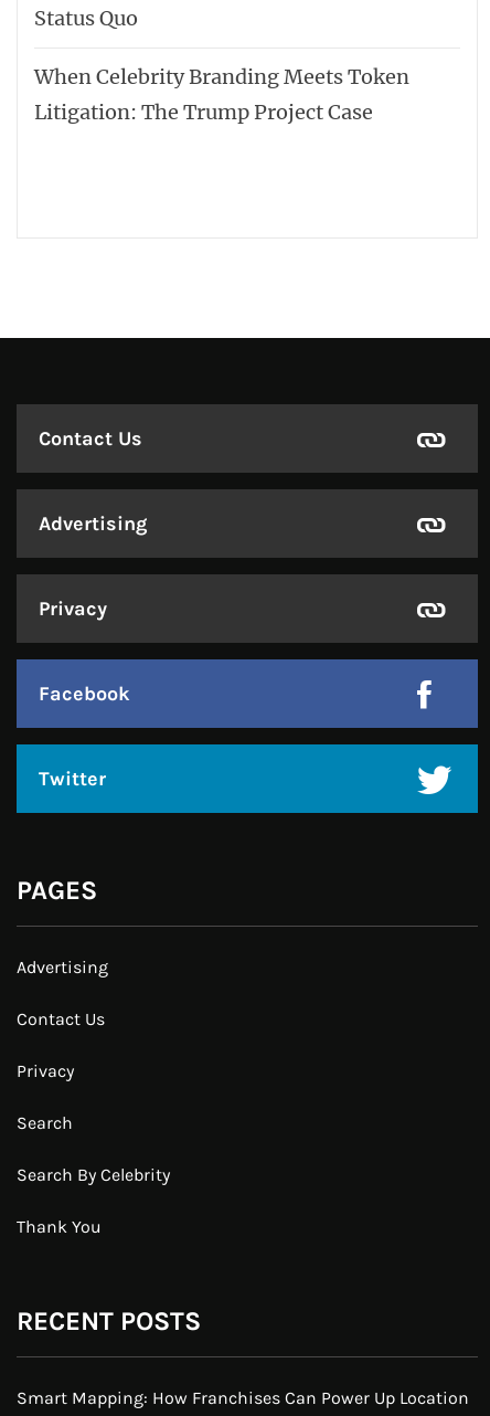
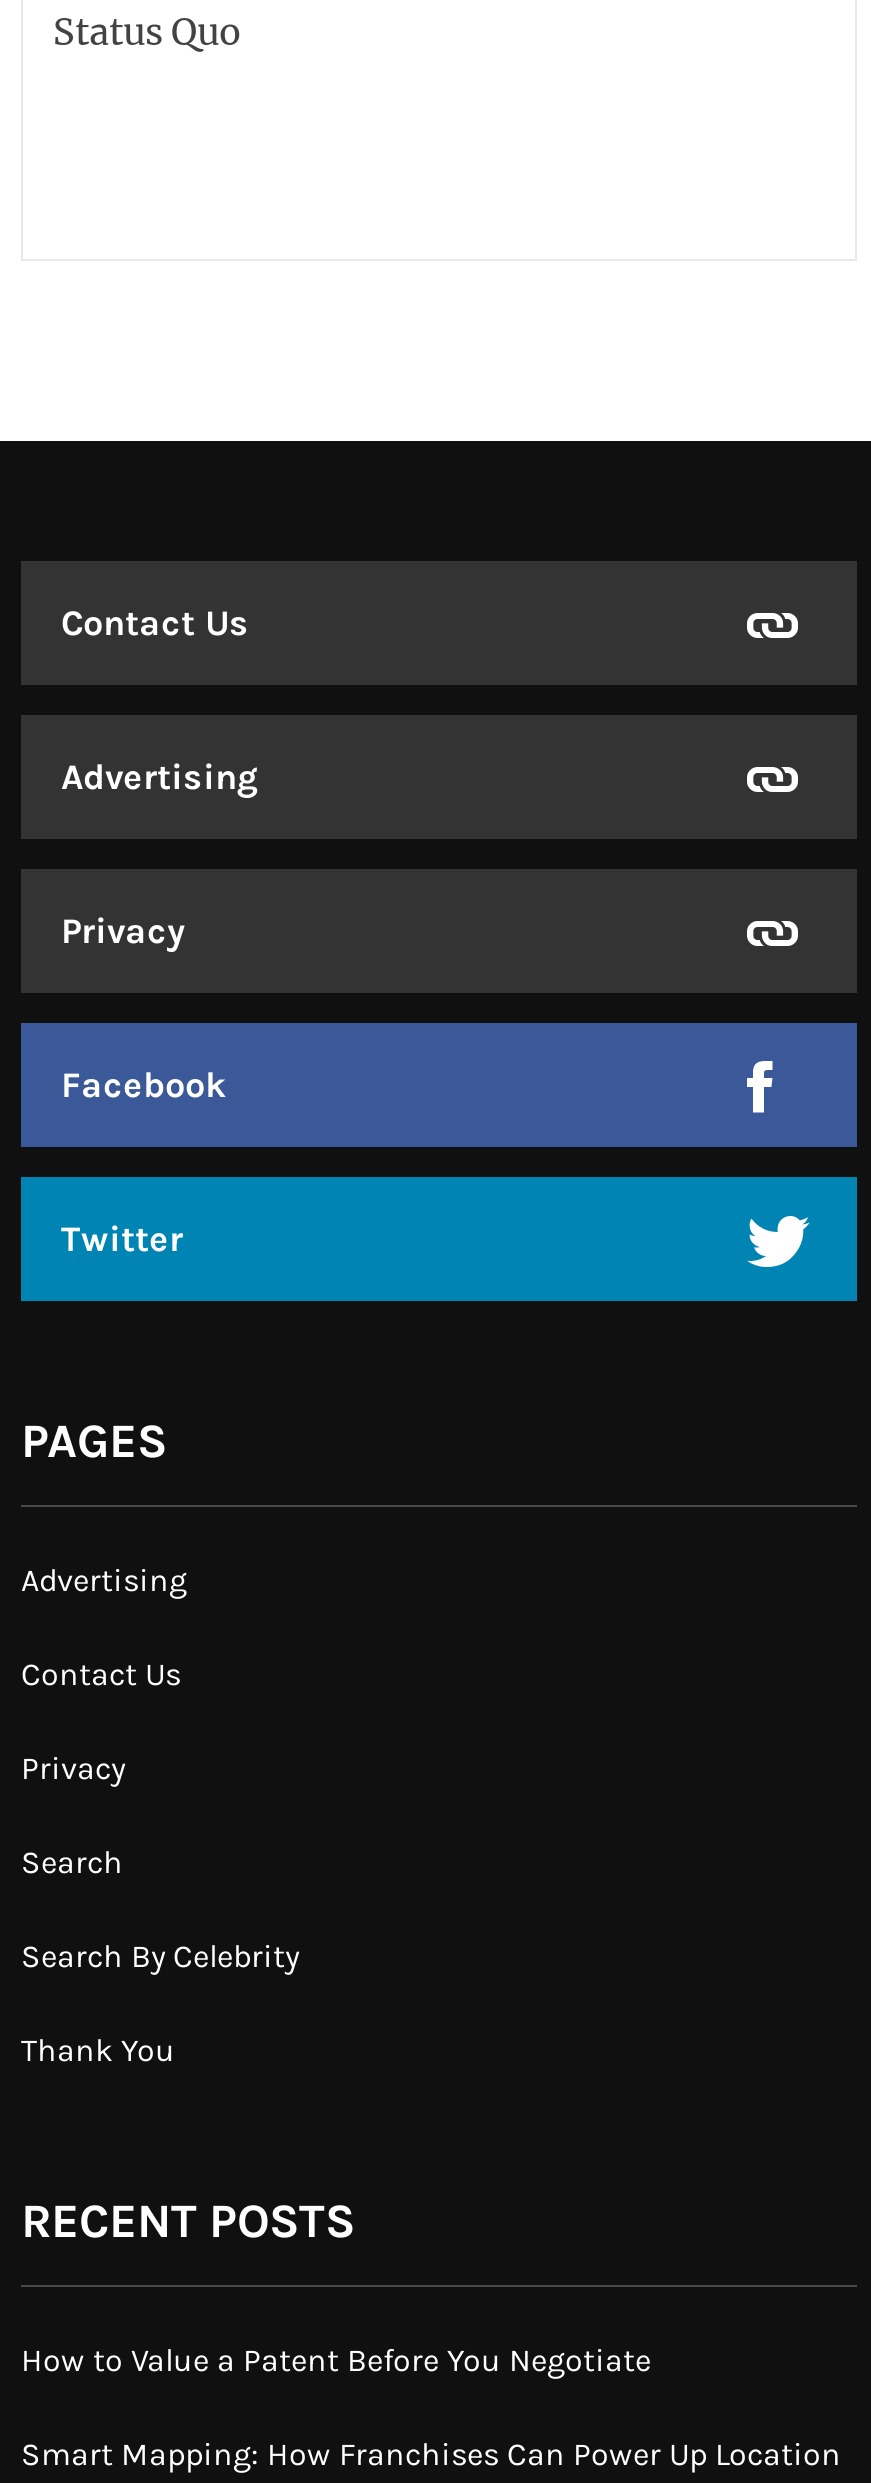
[34,64,409,125] When Celebrity Branding Meets Token | Litigation: The Trump Project Case -> none
moved [17,426,201,1337] -> [21,601,355,2249]: Contact Us | Advertising | Privacy | ... | Thank You | RECENT POSTS
none -> [21,2341,651,2379] How to Value a Patent Before You Negotiate

